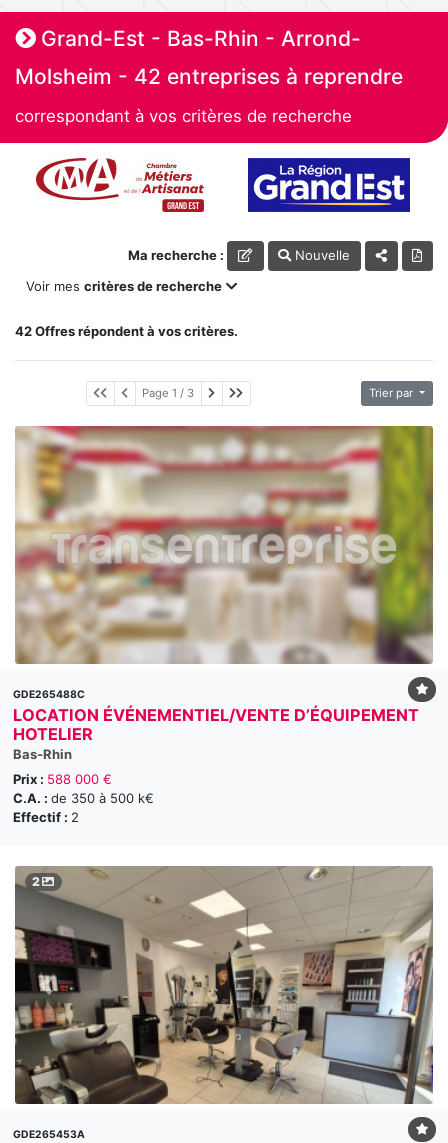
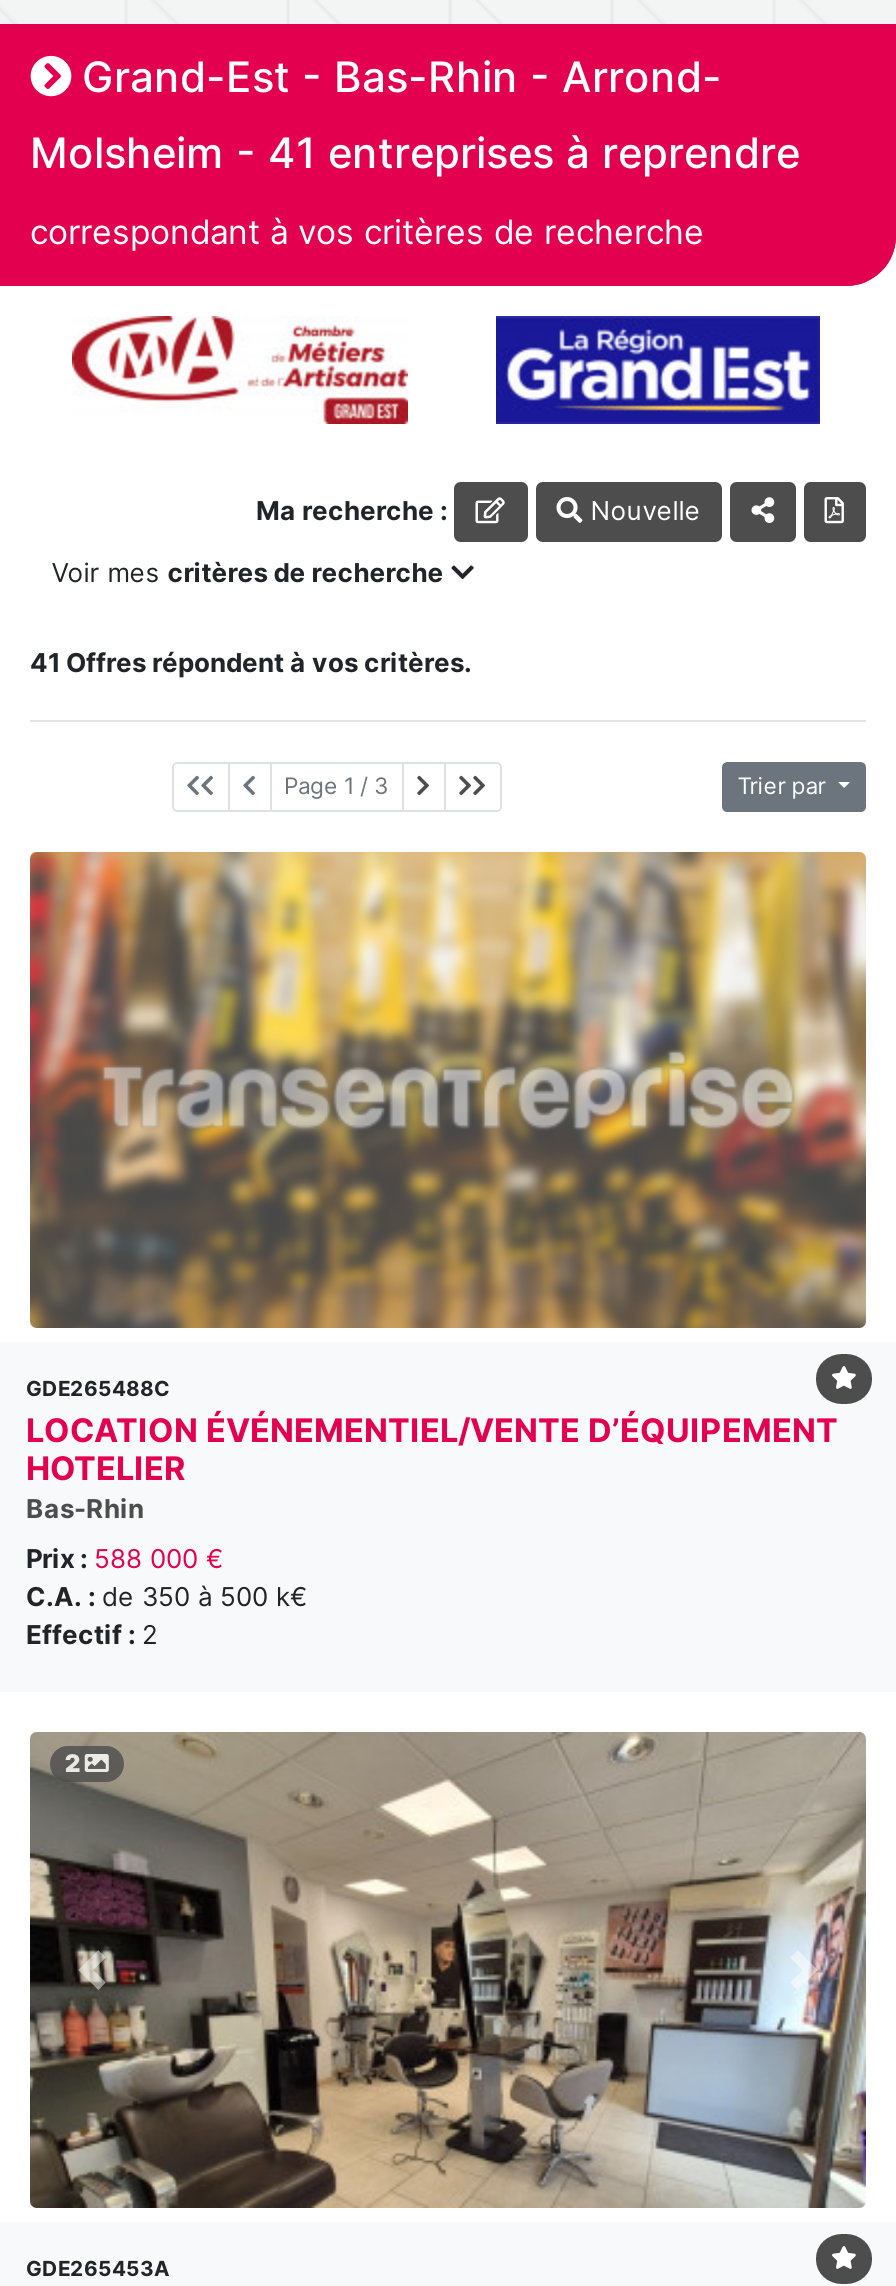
[15,63,403,88] Molsheim - 42 entreprises à reprendre -> [30,127,800,177] Molsheim - 41 entreprises à reprendre
[15,322,238,338] 42 Offres répondent à vos critères. -> [30,645,472,677] 41 Offres répondent à vos critères.
[15,425,434,664] [image] -> [28,850,866,1330] [image]

